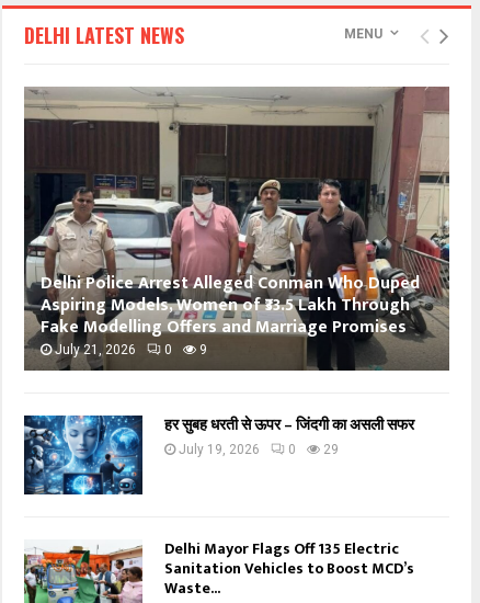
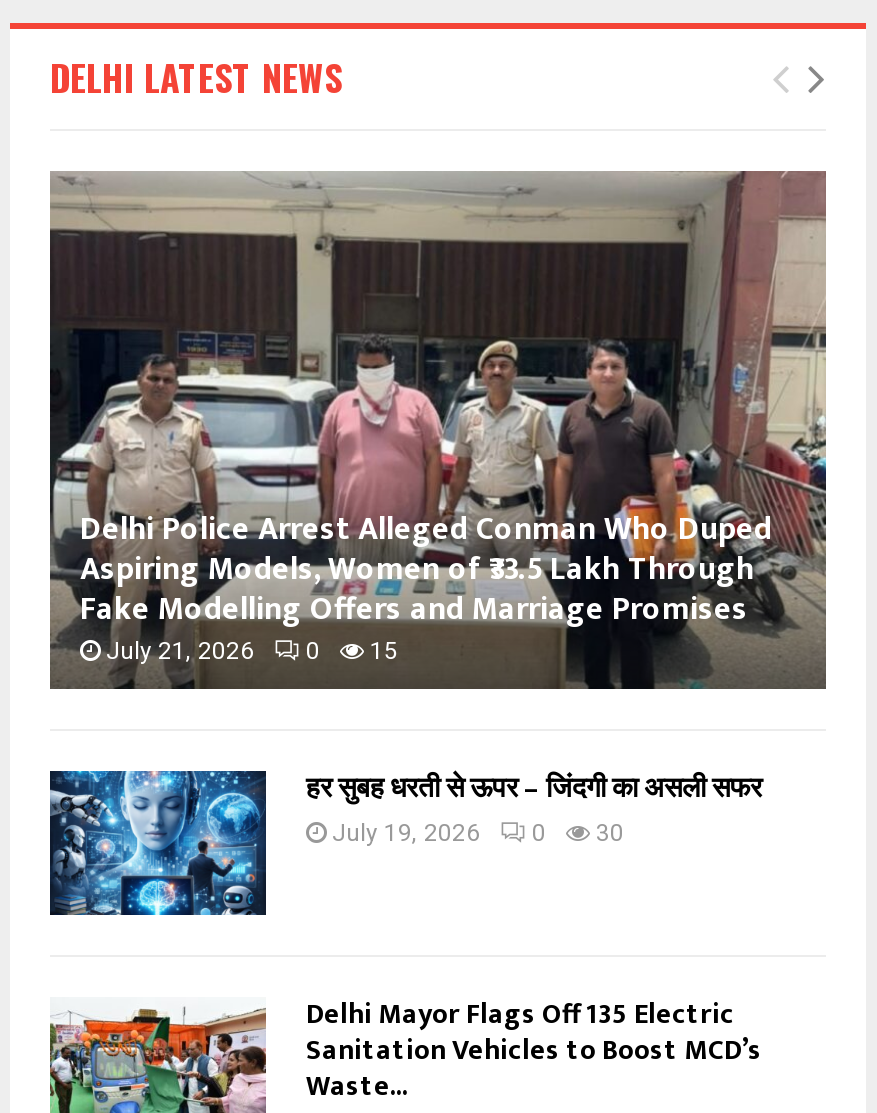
[344,26,382,42] MENU -> none
[55,342,207,357] July 21, 2026 0 9 -> [106,636,398,664] July 21, 2026 0 15
[179,442,339,457] July 19, 2026 0 29 -> [332,818,624,846] July 19, 2026 0 30

